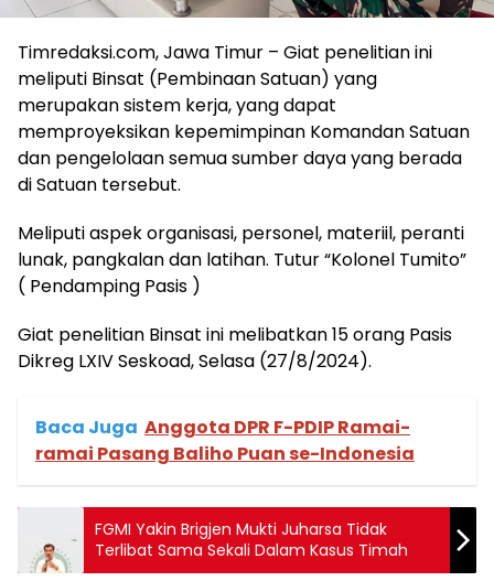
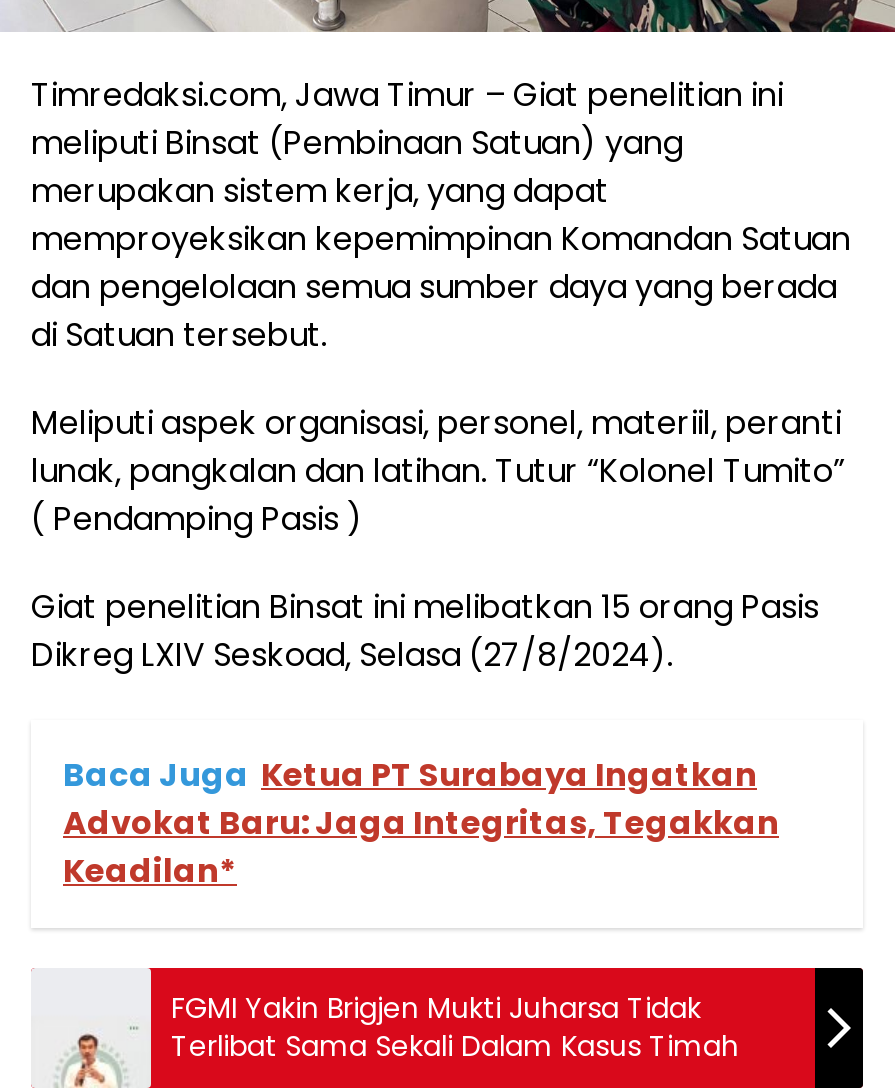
[35,415,415,466] Baca Juga Anggota DPR F-PDIP Ramai- | ramai Pasang Baliho Puan se-Indonesia -> [63,752,779,894] Baca Juga Ketua PT Surabaya Ingatkan | Advokat Baru: Jaga Integritas, Tegakkan | Keadilan*

